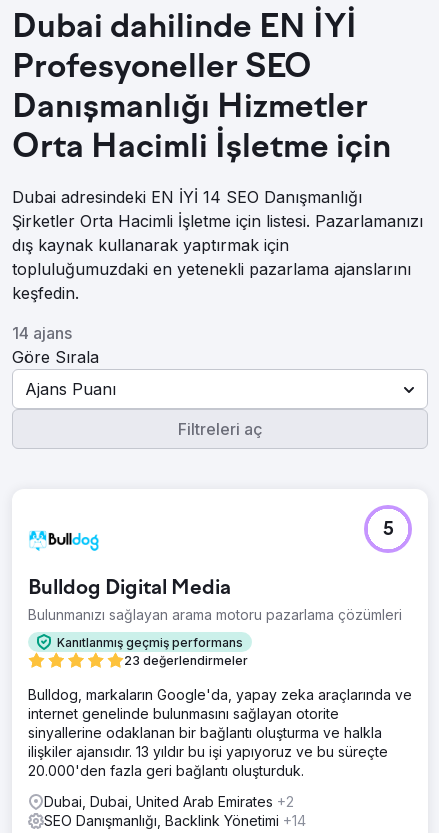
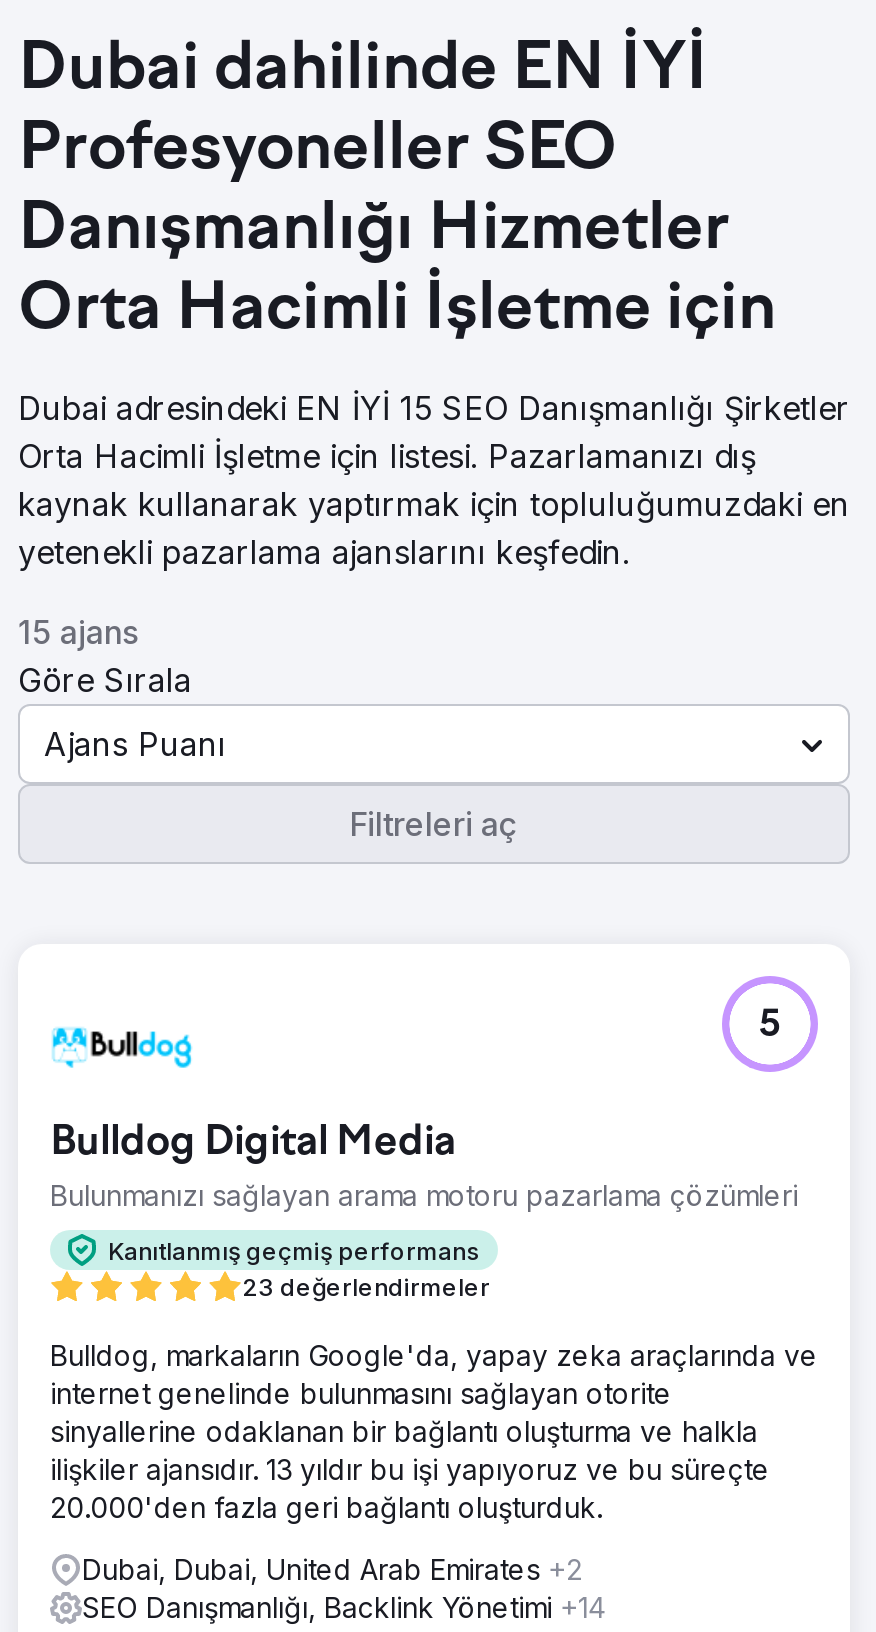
[12,187,423,303] Dubai adresindeki EN İYİ 14 SEO Danışmanlığı | Şirketler Orta Hacimli İşletme için listesi. Pazarlamanızı | dış kaynak kullanarak yaptırmak için | topluluğumuzdaki en yetenekli pazarlama ajanslarını | keşfedin. -> [18,388,850,572] Dubai adresindeki EN İYİ 15 SEO Danışmanlığı Şirketler | Orta Hacimli İşletme için listesi. Pazarlamanızı dış | kaynak kullanarak yaptırmak için topluluğumuzdaki en | yetenekli pazarlama ajanslarını keşfedin.
[12,323,72,343] 14 ajans -> [18,612,138,652] 15 ajans

